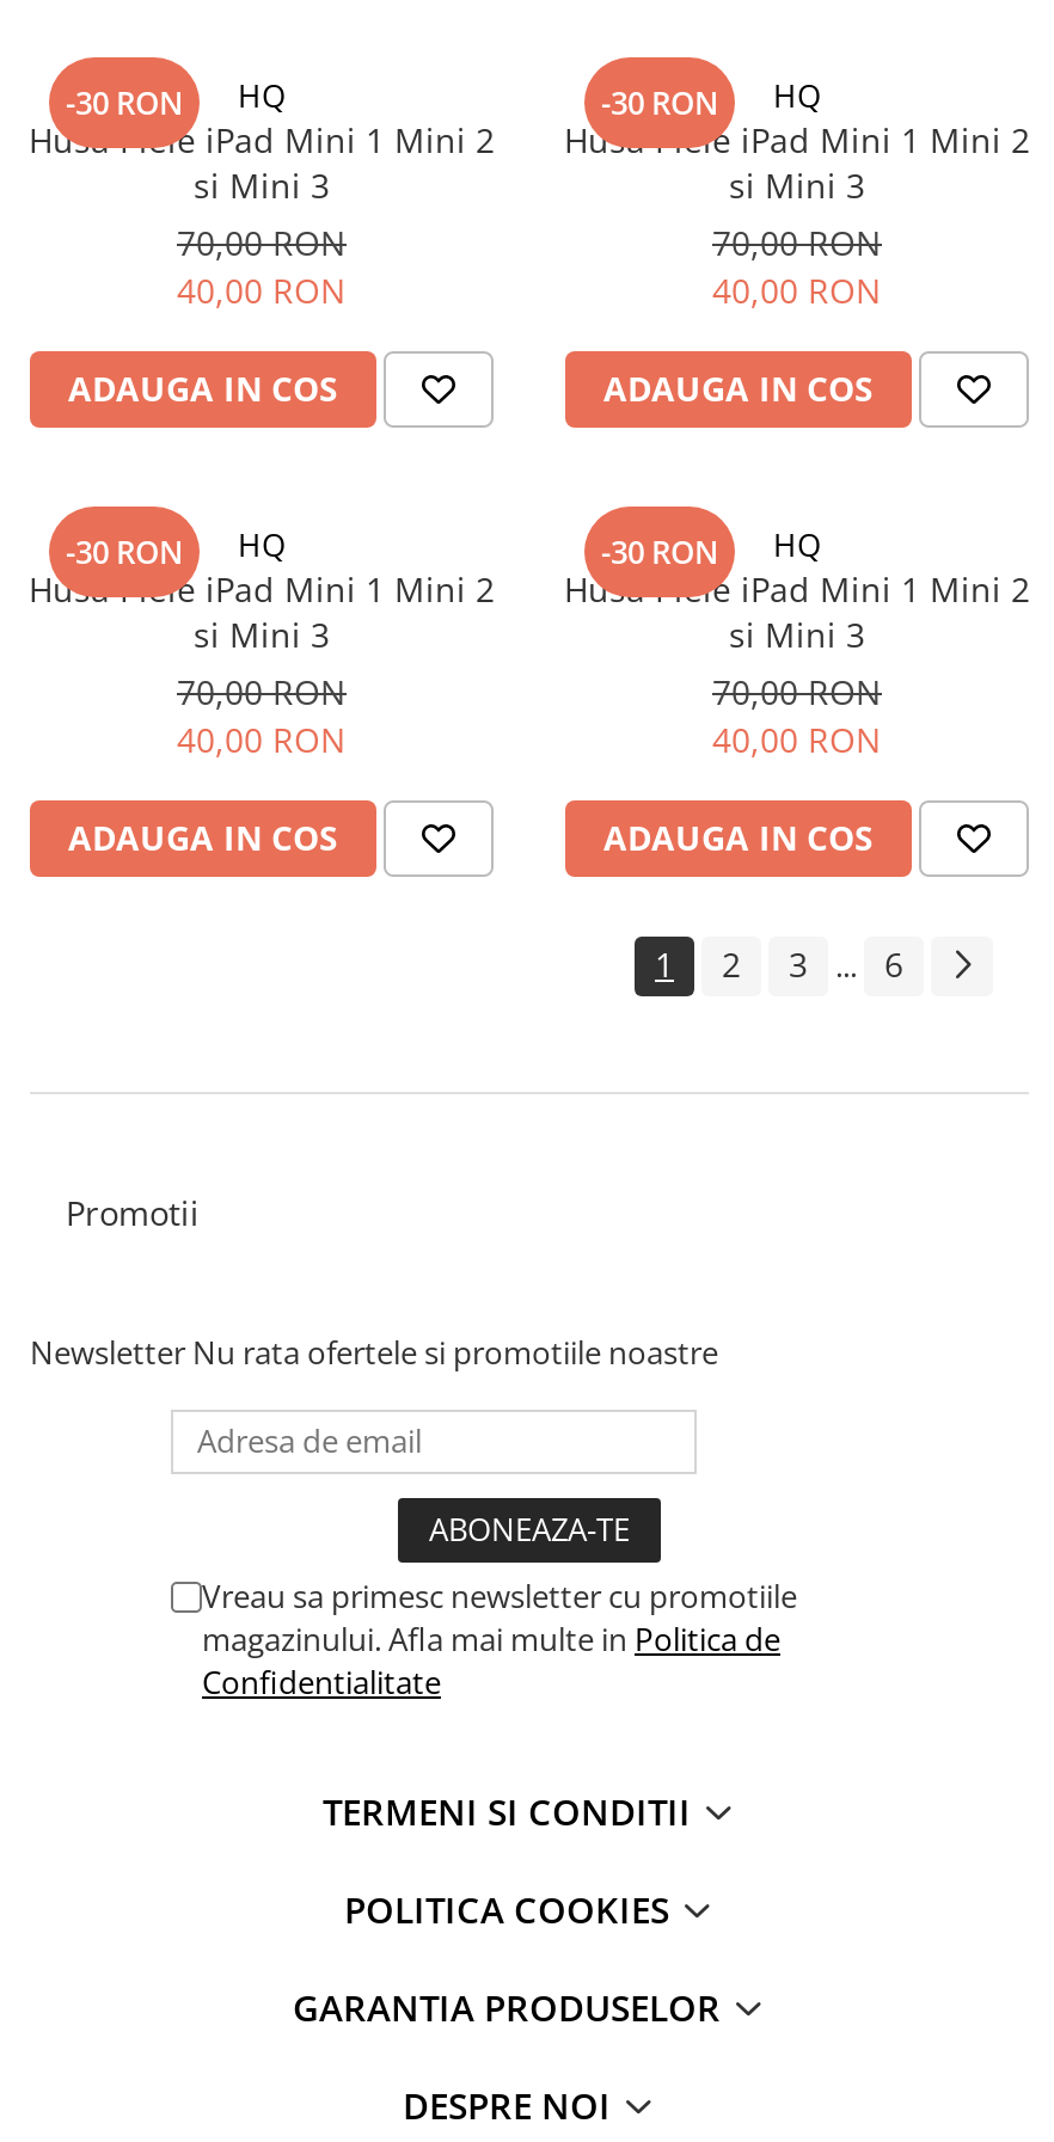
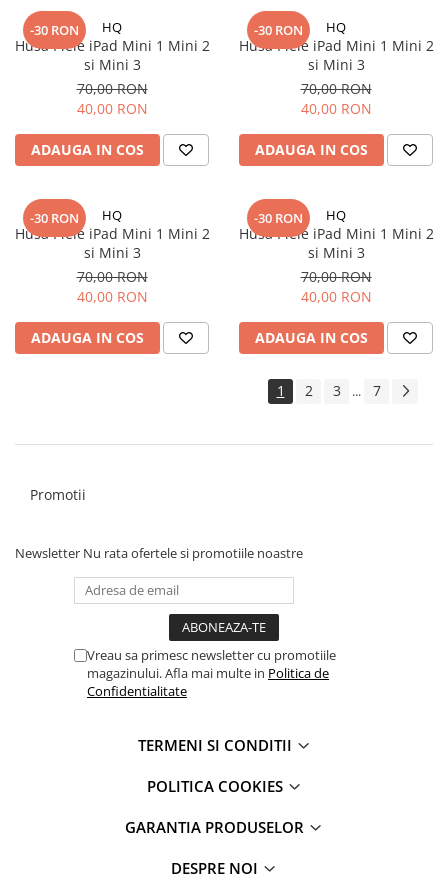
[884,941,903,987] 6 -> [372,381,380,400] 7

